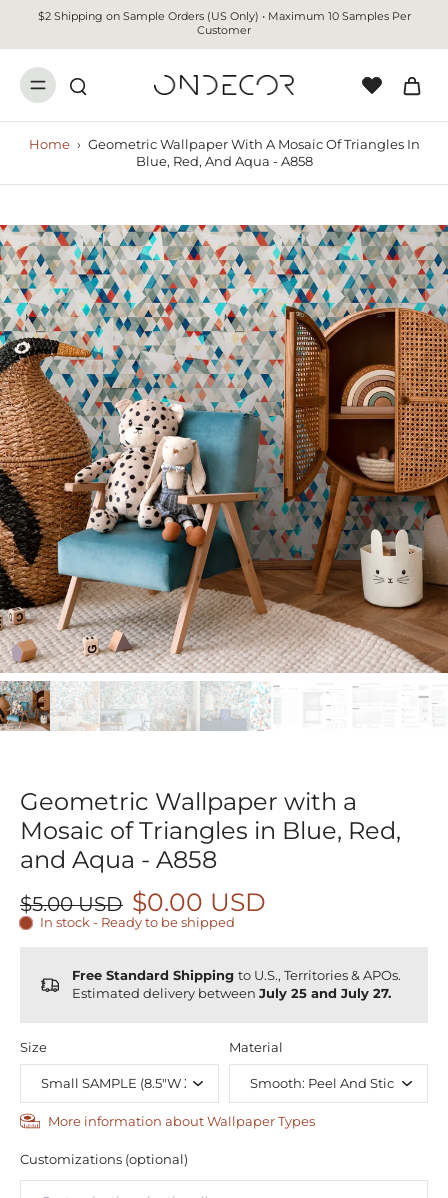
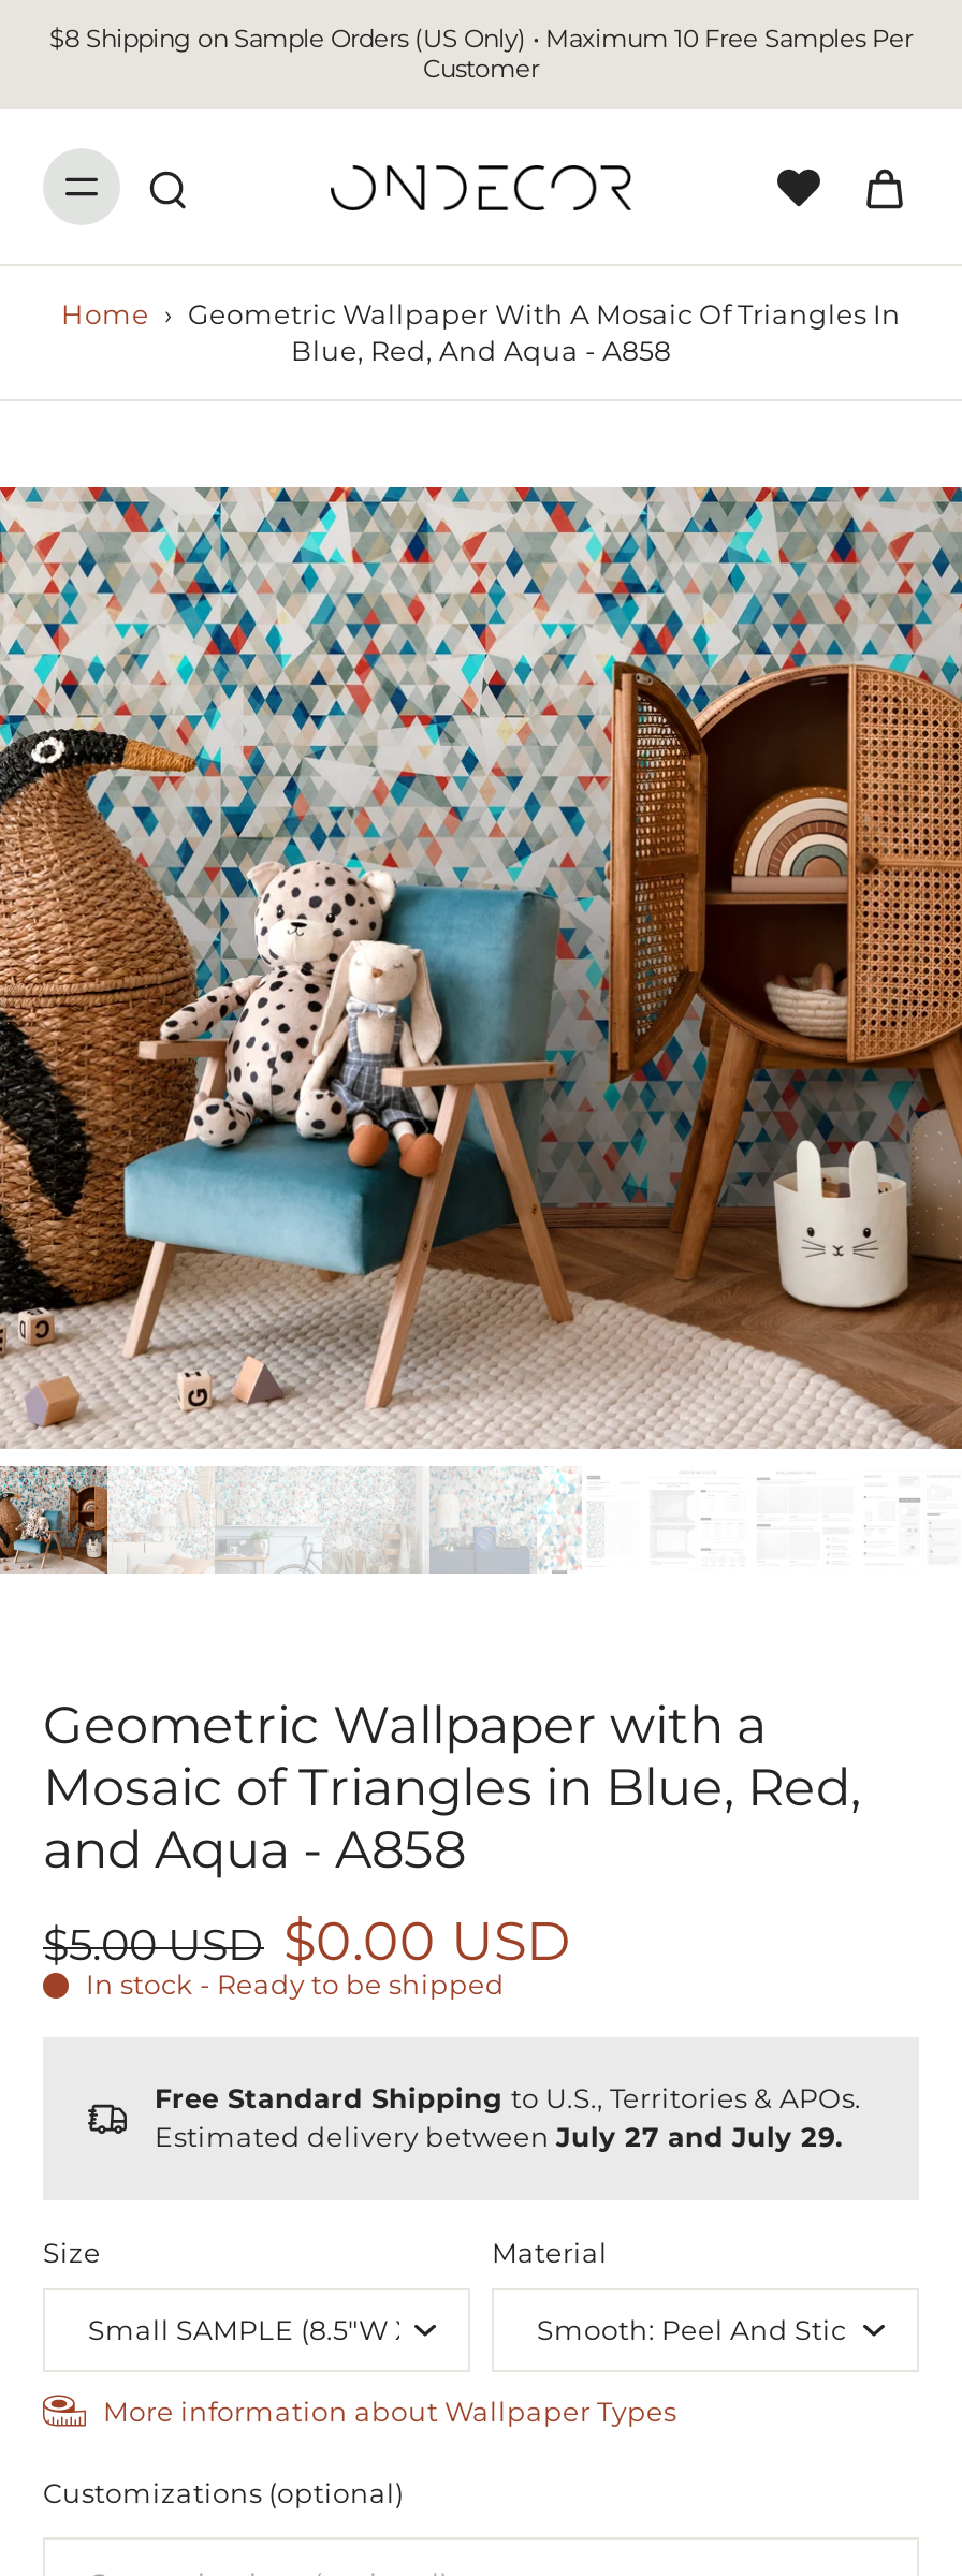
[37,9,410,23] $2 Shipping on Sample Orders (US Only) • Maximum 10 Samples Per -> [49,24,913,54] $8 Shipping on Sample Orders (US Only) • Maximum 10 Free Samples Per
[72,986,391,1001] Estimated delivery between July 25 and July 27. -> [155,2121,842,2153] Estimated delivery between July 27 and July 29.

